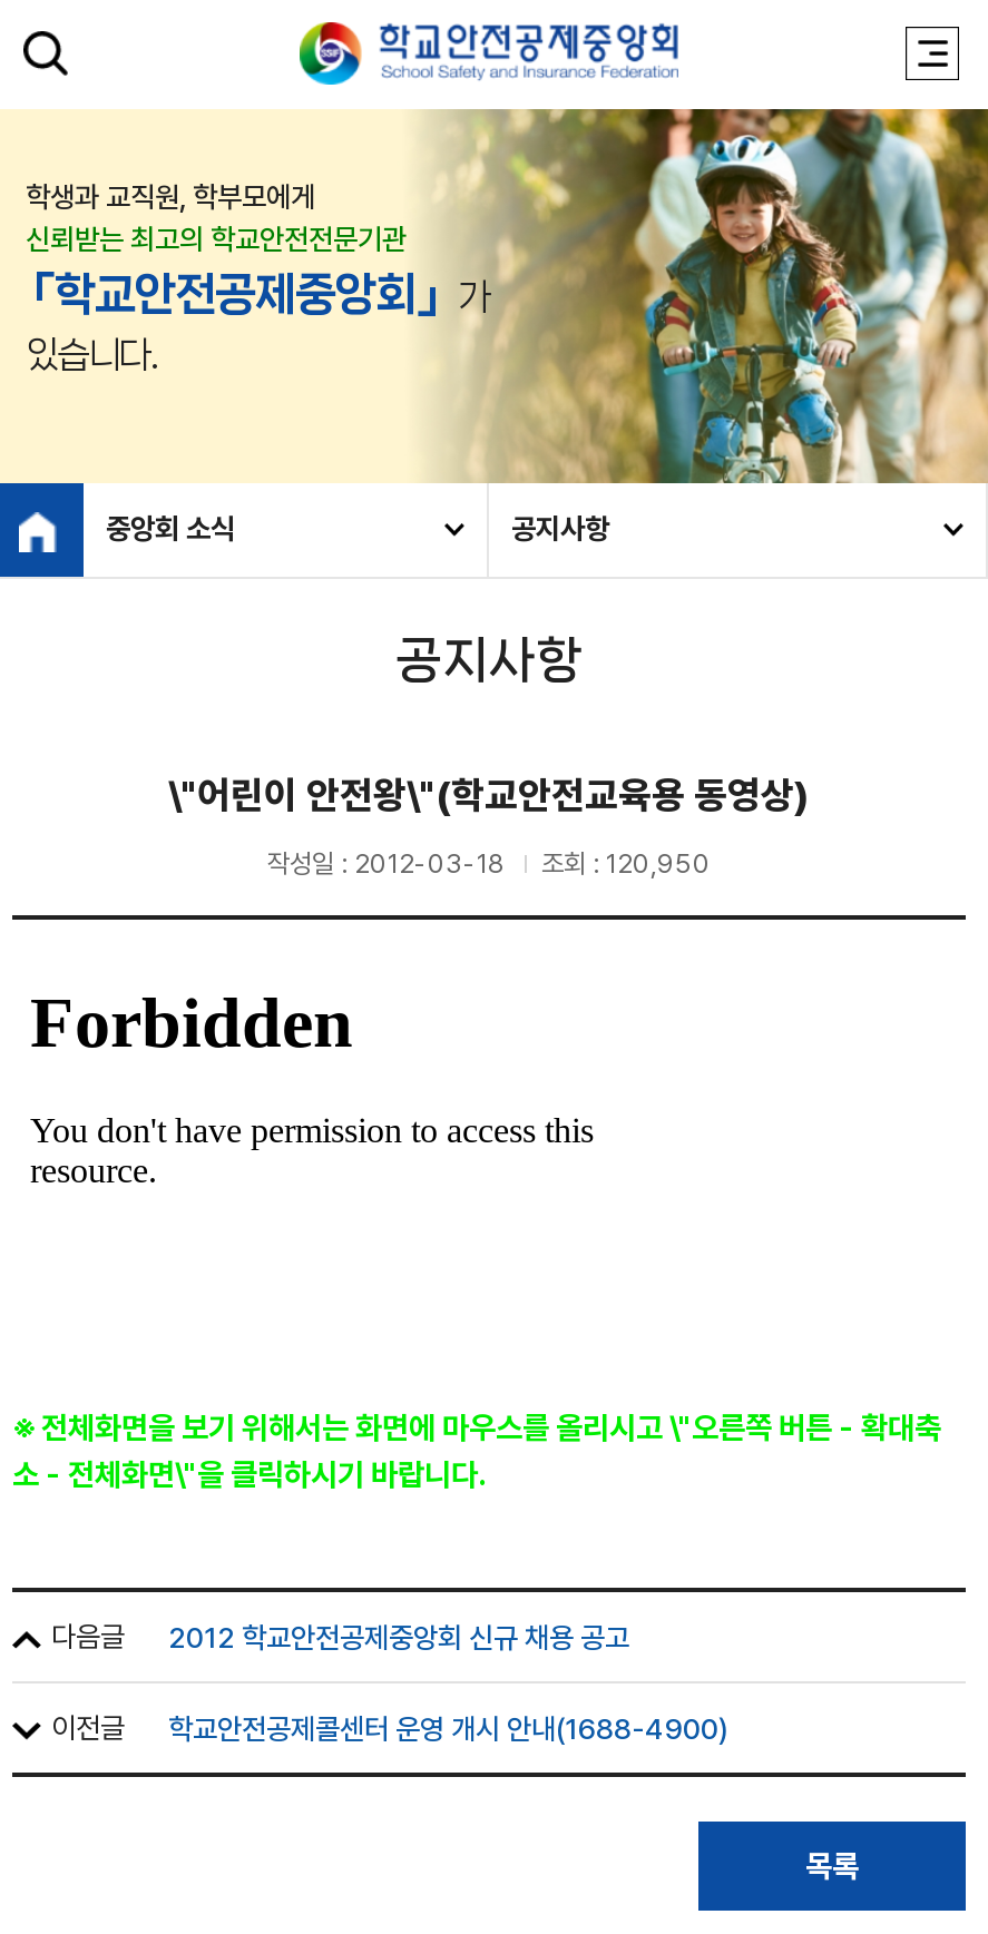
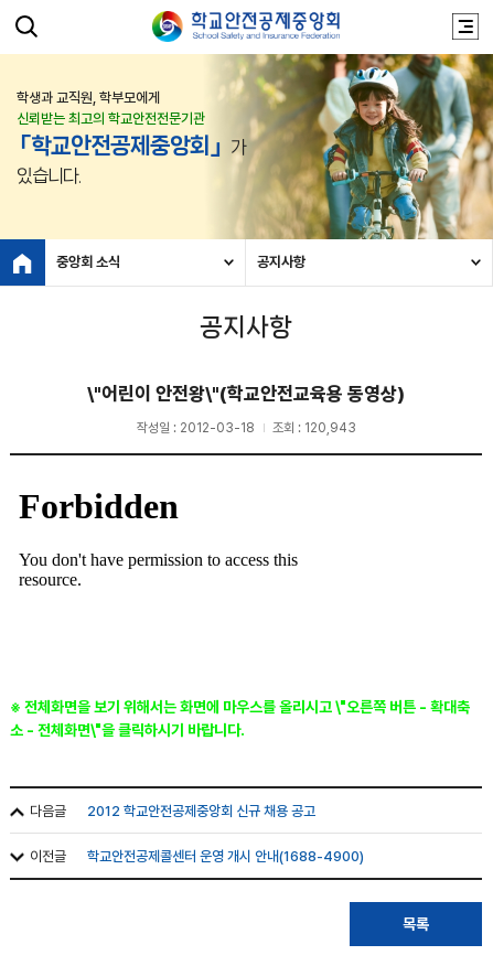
[267,848,711,880] 작성일 : 2012-03-18 조회 : 120,950 -> [136,420,356,436] 작성일 : 2012-03-18 조회 : 120,943

